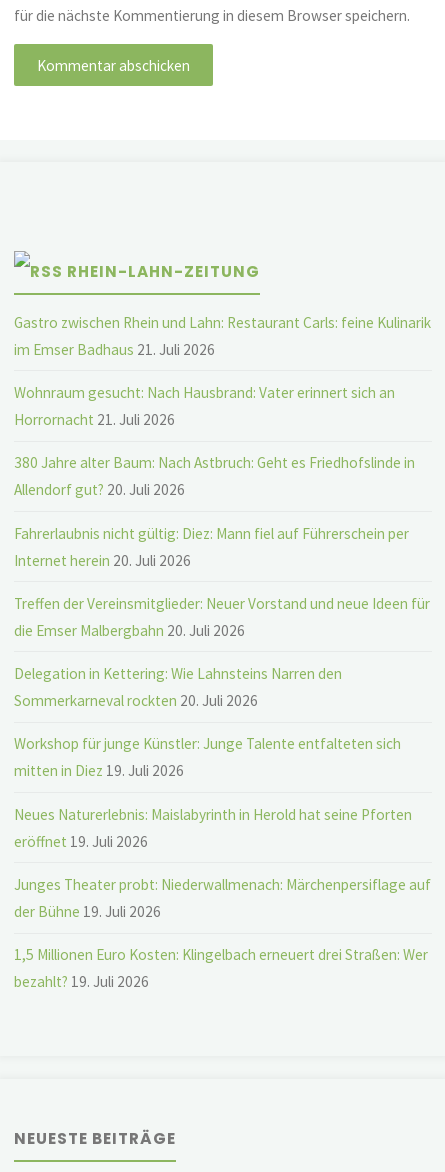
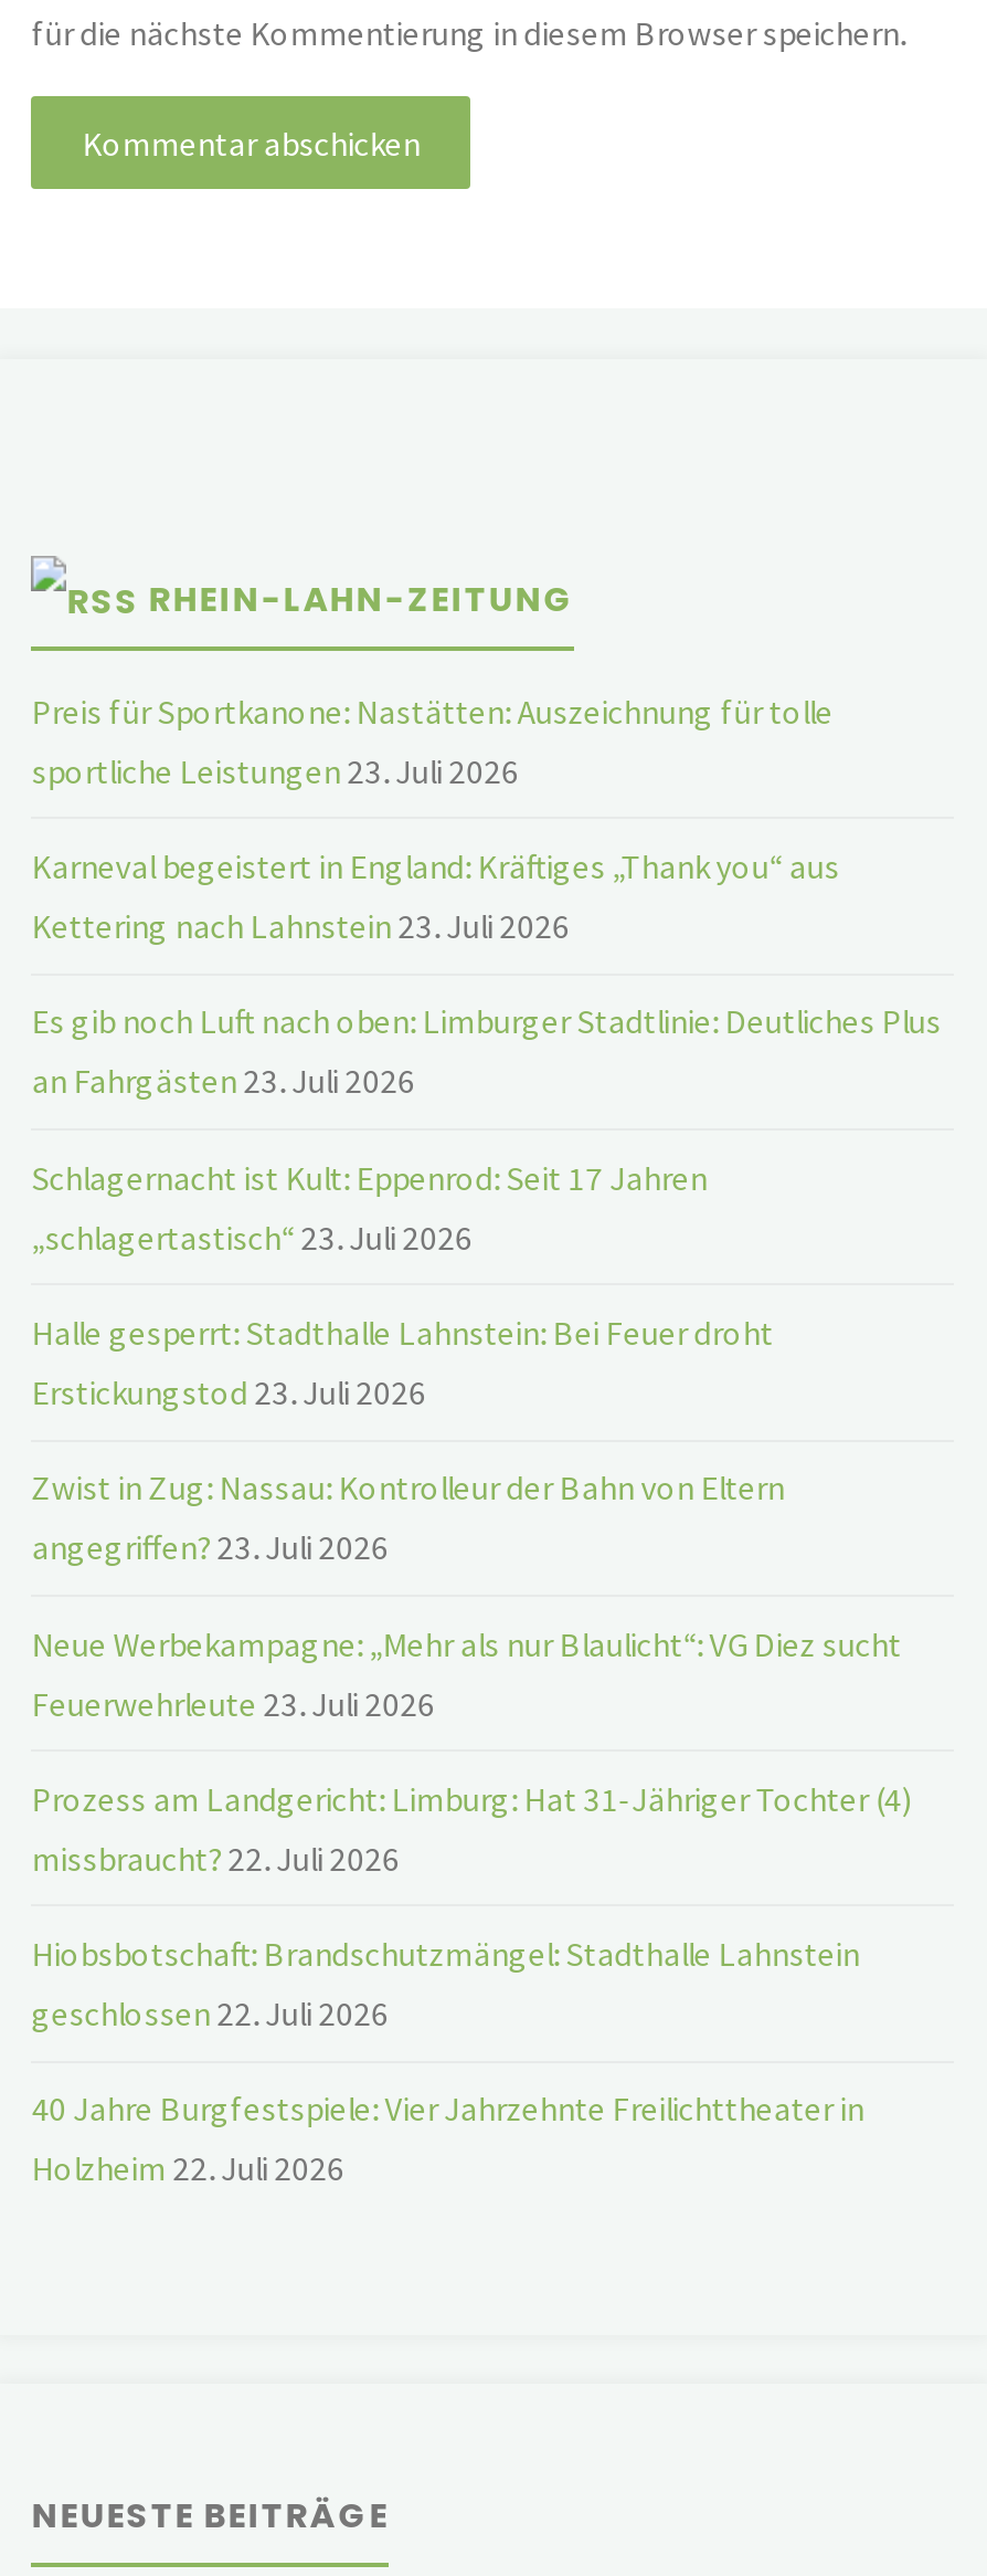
[14,313,431,359] Gastro zwischen Rhein und Lahn: Restaurant Carls: feine Kulinarik | im Emser Badhaus 21. Juli 2026 -> [32,690,833,792] Preis für Sportkanone: Nastätten: Auszeichnung für tolle | sportliche Leistungen 23. Juli 2026
[14,383,395,429] Wohnraum gesucht: Nach Hausbrand: Vater erinnert sich an | Horrornacht 21. Juli 2026 -> [32,845,840,947] Karneval begeistert in England: Kräftiges „Thank you“ aus | Kettering nach Lahnstein 23. Juli 2026
[14,453,415,499] 380 Jahre alter Baum: Nach Astbruch: Geht es Friedhofslinde in | Allendorf gut? 20. Juli 2026 -> [32,1001,941,1102] Es gib noch Luft nach oben: Limburger Stadtlinie: Deutliches Plus | an Fahrgästen 23. Juli 2026
[14,523,409,569] Fahrerlaubnis nicht gültig: Diez: Mann fiel auf Führerschein per | Internet herein 20. Juli 2026 -> [32,1156,707,1258] Schlagernacht ist Kult: Eppenrod: Seit 17 Jahren | „schlagertastisch“ 23. Juli 2026
[14,594,430,640] Treffen der Vereinsmitglieder: Neuer Vorstand und neue Ideen für | die Emser Malbergbahn 20. Juli 2026 -> [32,1311,773,1413] Halle gesperrt: Stadthalle Lahnstein: Bei Feuer droht | Erstickungstod 23. Juli 2026
[14,664,342,710] Delegation in Kettering: Wie Lahnsteins Narren den | Sommerkarneval rockten 20. Juli 2026 -> [32,1467,785,1568] Zwist in Zug: Nassau: Kontrolleur der Bahn von Eltern | angegriffen? 23. Juli 2026
[14,734,401,780] Workshop für junge Künstler: Junge Talente entfalteten sich | mitten in Diez 19. Juli 2026 -> [32,1622,902,1724] Neue Werbekampagne: „Mehr als nur Blaulicht“: VG Diez sucht | Feuerwehrleute 23. Juli 2026
[14,805,412,851] Neues Naturerlebnis: Maislabyrinth in Herold hat seine Pforten | eröffnet 19. Juli 2026 -> [32,1777,913,1879] Prozess am Landgericht: Limburg: Hat 31-Jähriger Tochter (4) | missbraucht? 22. Juli 2026
[14,875,431,921] Junges Theater probt: Niederwallmenach: Märchenpersiflage auf | der Bühne 19. Juli 2026 -> [32,1933,860,2034] Hiobsbotschaft: Brandschutzmängel: Stadthalle Lahnstein | geschlossen 22. Juli 2026
[14,945,428,991] 1,5 Millionen Euro Kosten: Klingelbach erneuert drei Straßen: Wer | bezahlt? 19. Juli 2026 -> [32,2088,864,2190] 40 Jahre Burgfestspiele: Vier Jahrzehnte Freilichttheater in | Holzheim 22. Juli 2026

